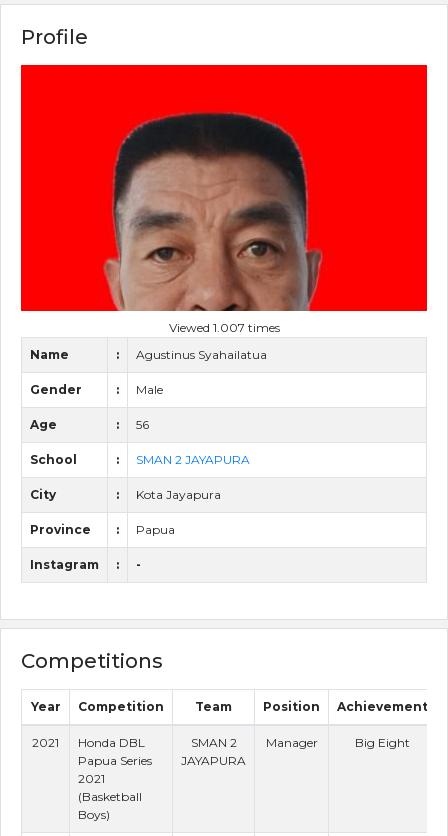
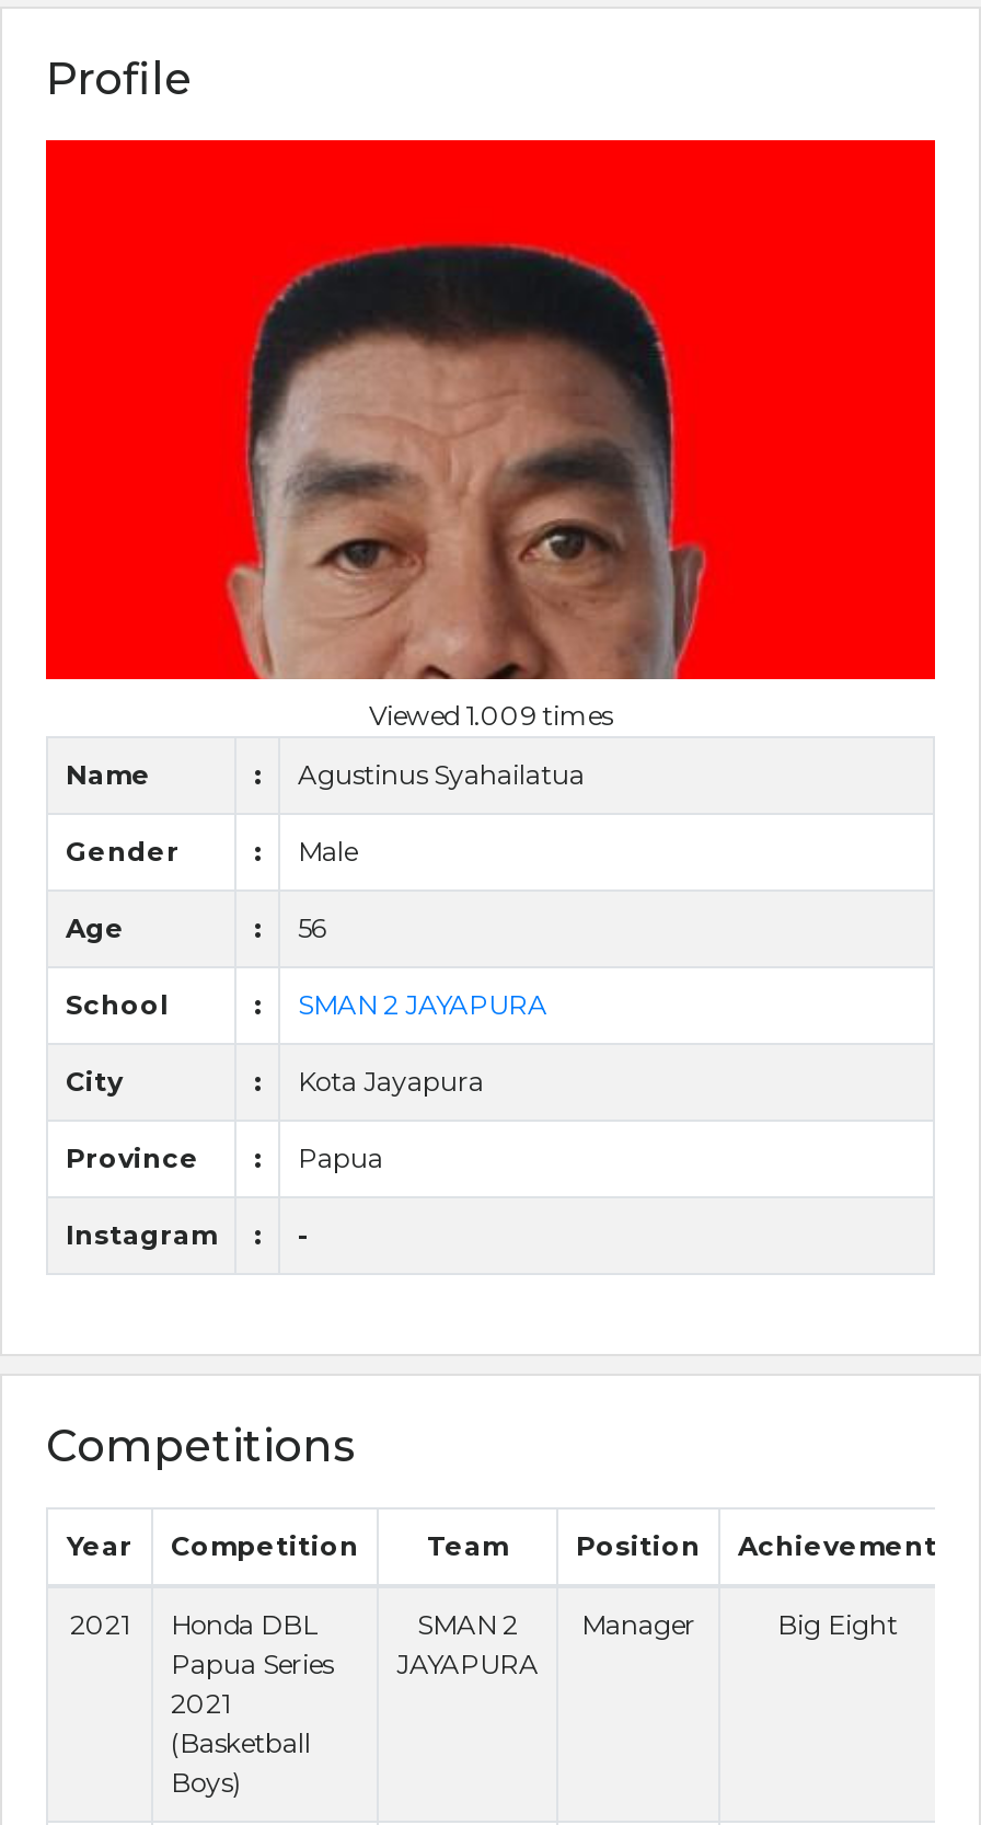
[168,320,279,335] Viewed 1.007 times -> [369,699,612,732] Viewed 1.009 times

